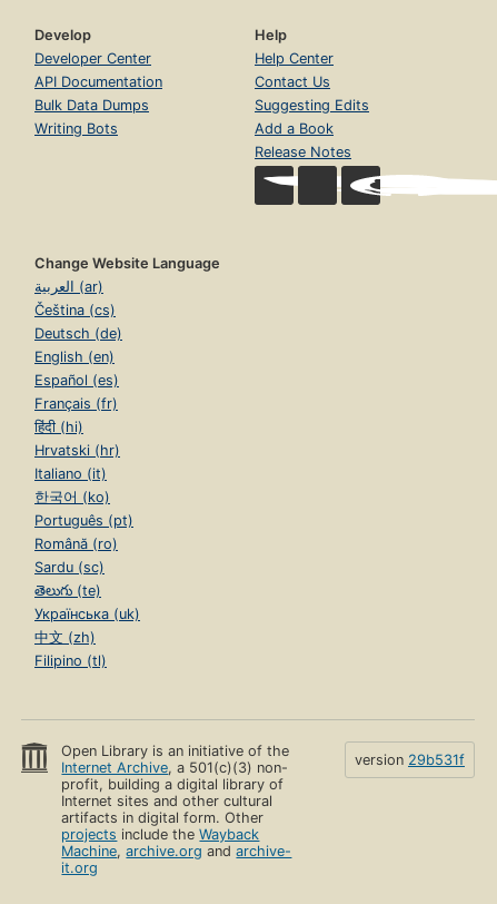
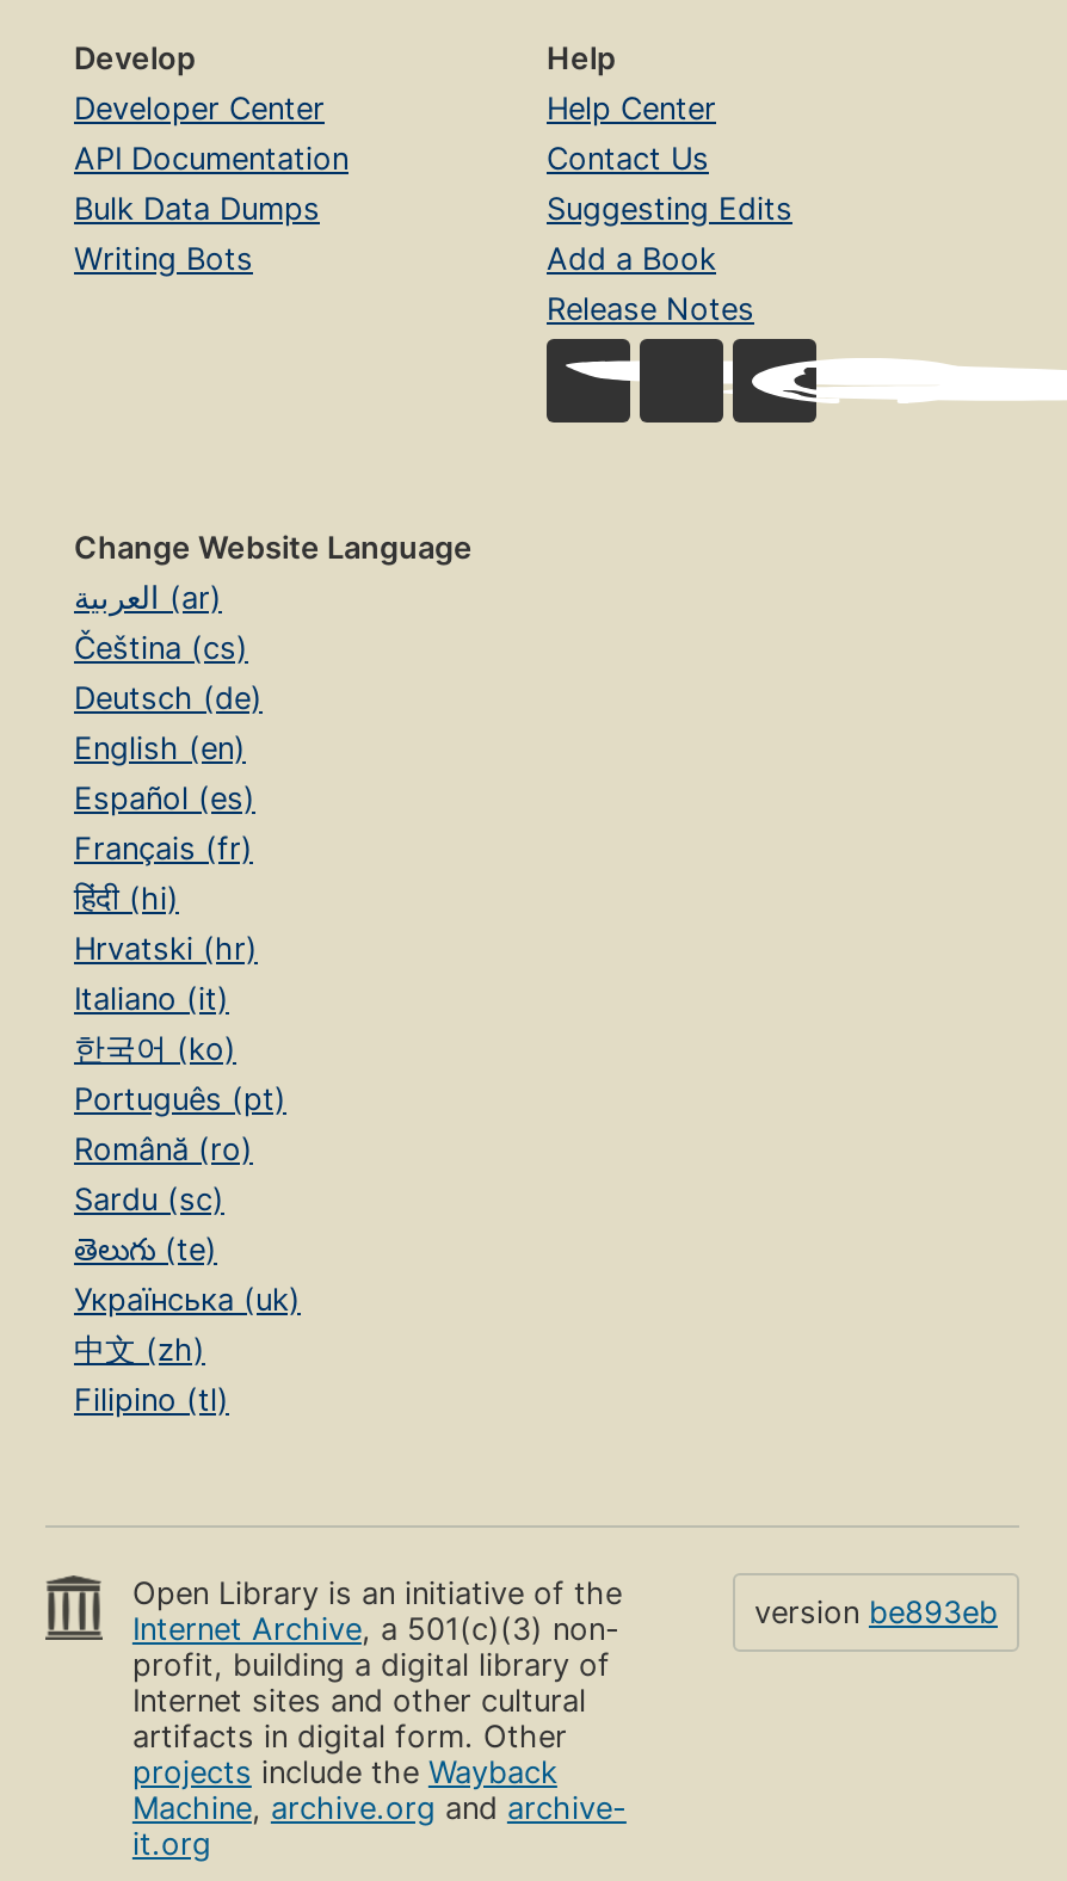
[355,751,465,768] version 29b531f -> [754,1594,998,1630] version be893eb

